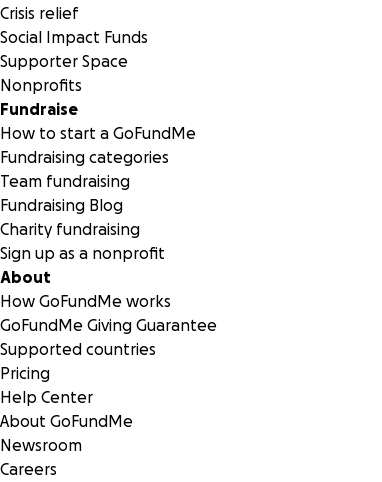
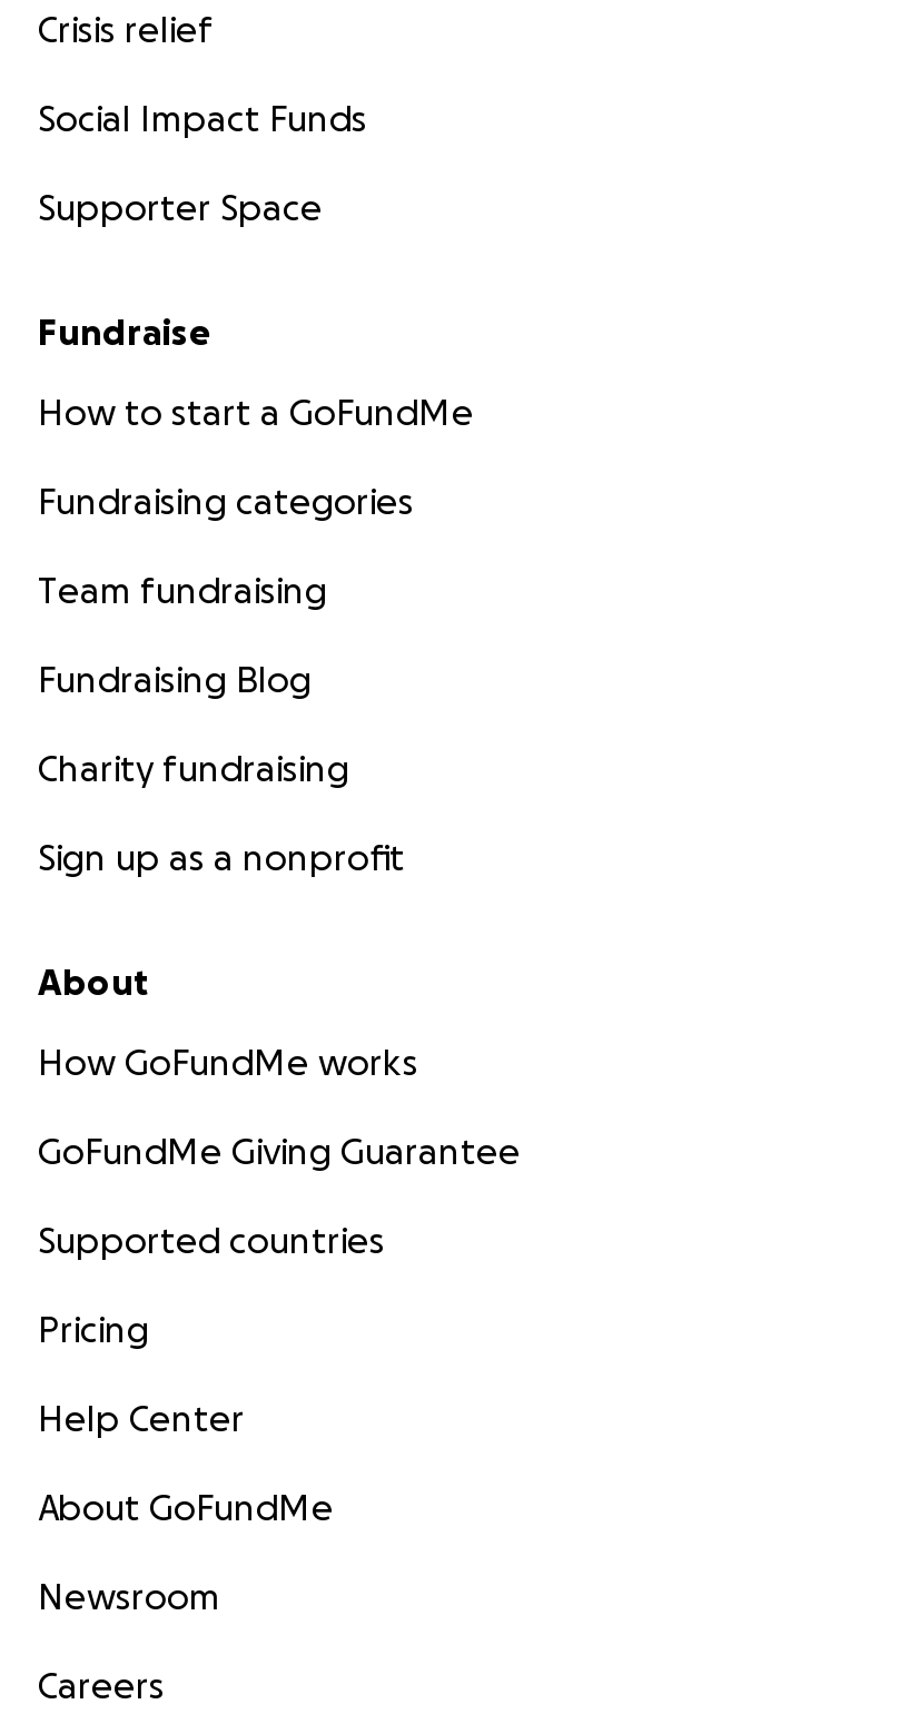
[0,76,82,94] Nonprofits -> none

